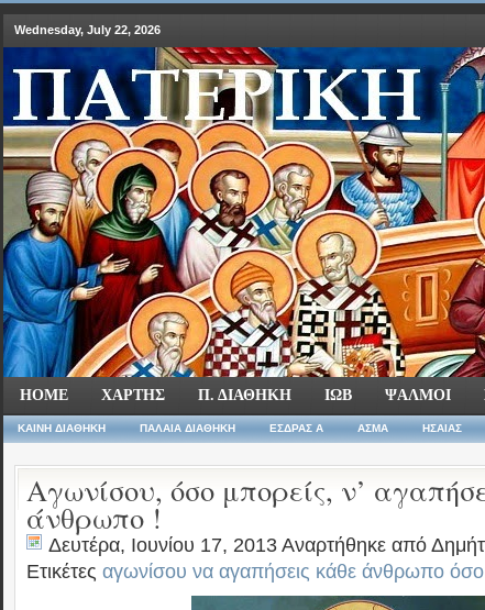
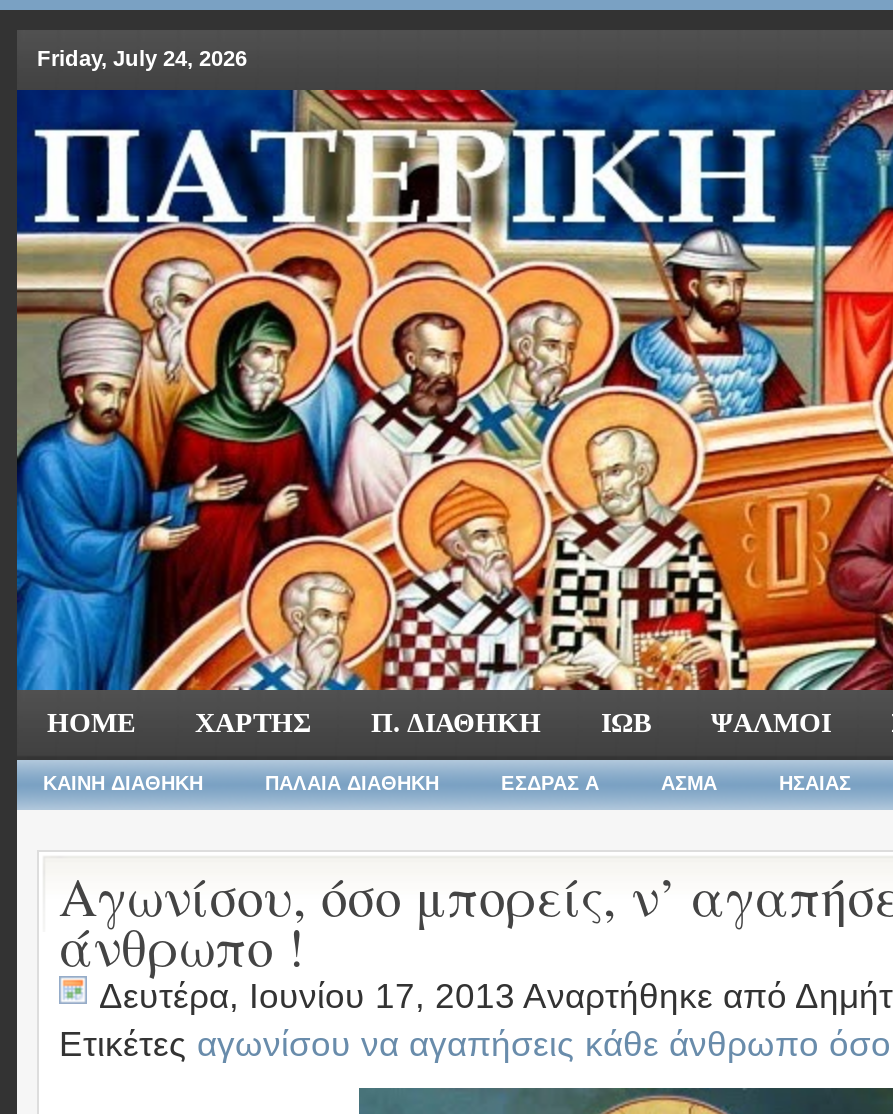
[14,23,161,36] Wednesday, July 22, 2026 -> [37,46,247,70] Friday, July 24, 2026

